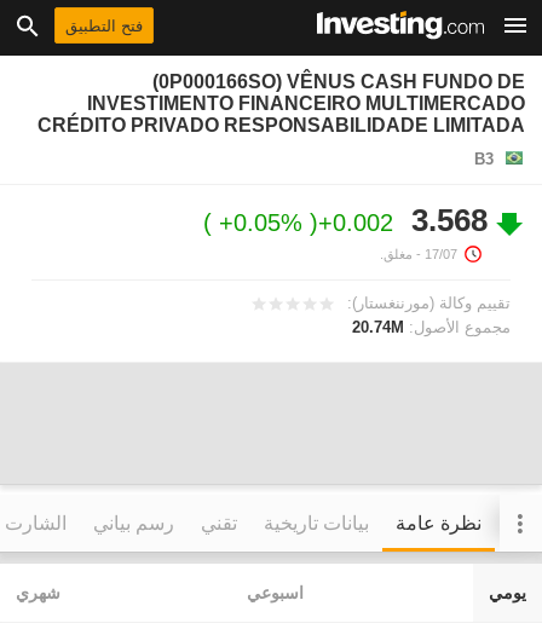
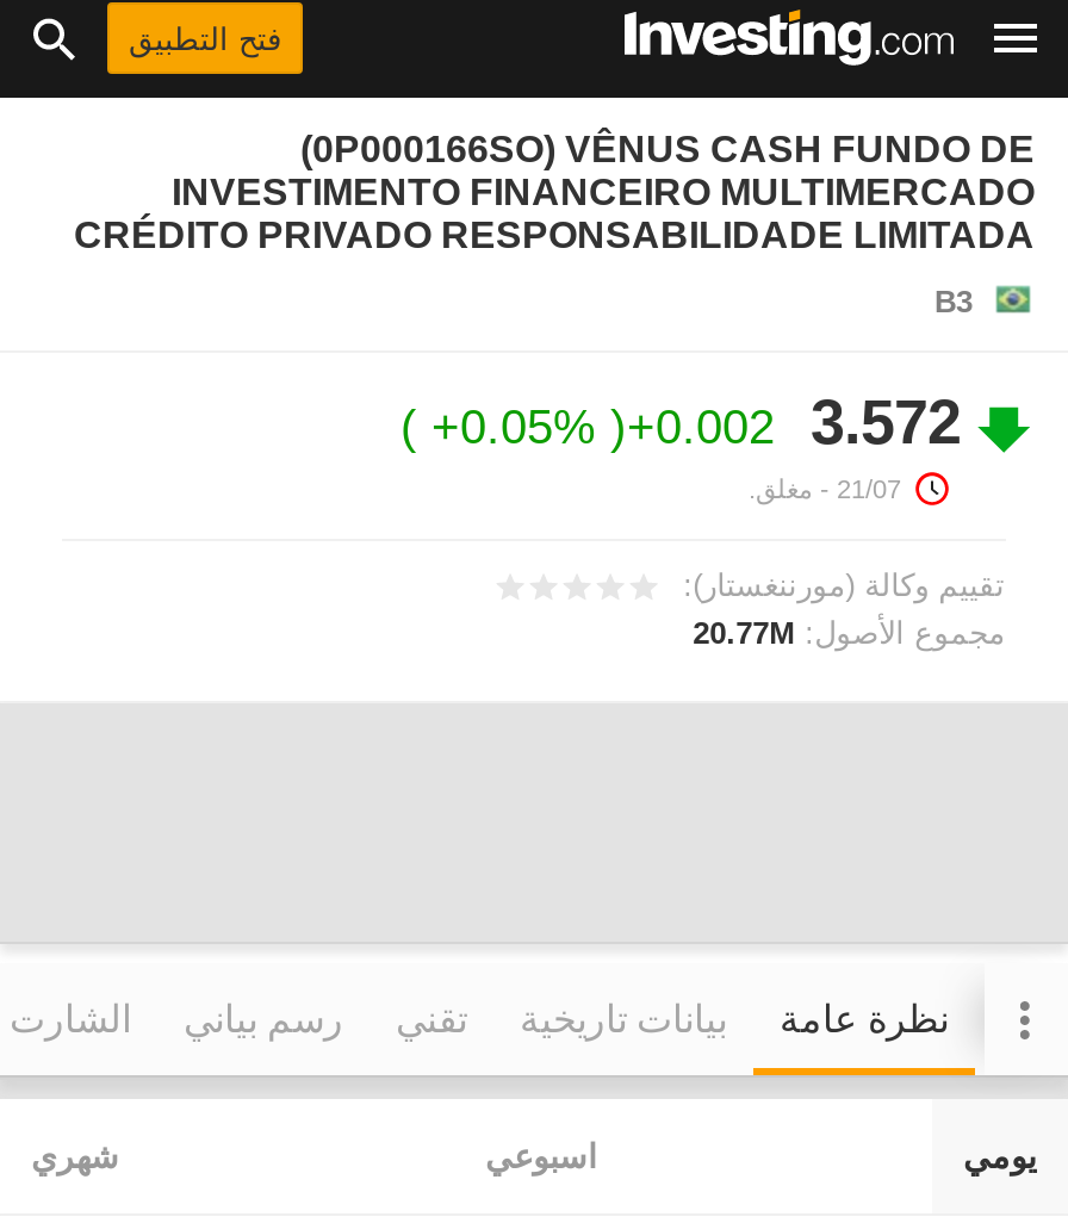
[212,202,488,238] +0.05% +0.002 3.568 -> [417,386,961,458] +0.05% +0.002 3.572
[380,247,457,261] 17/07 - مغلق. -> [749,474,901,503] 21/07 - مغلق.
[352,318,510,336] مجموع الأصول: 20.74M -> [693,615,1005,651] مجموع الأصول: 20.77M

